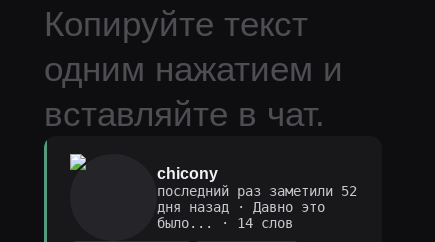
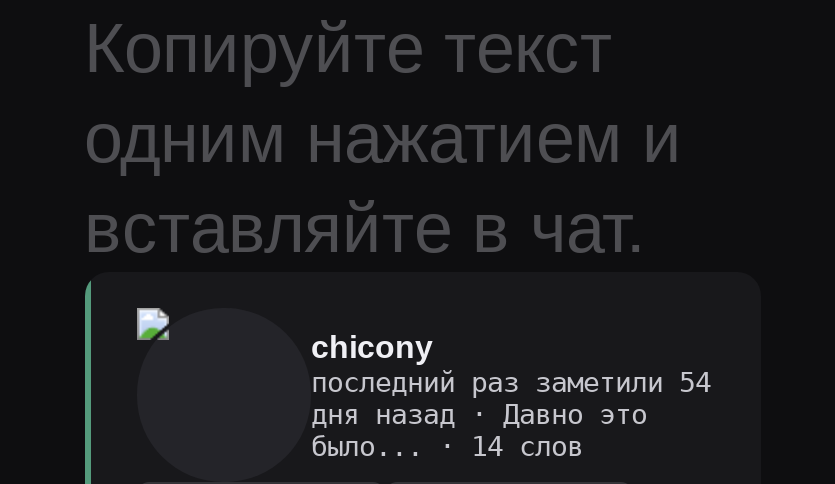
[157,183,357,199] последний раз заметили 52 -> [311,366,711,398] последний раз заметили 54

